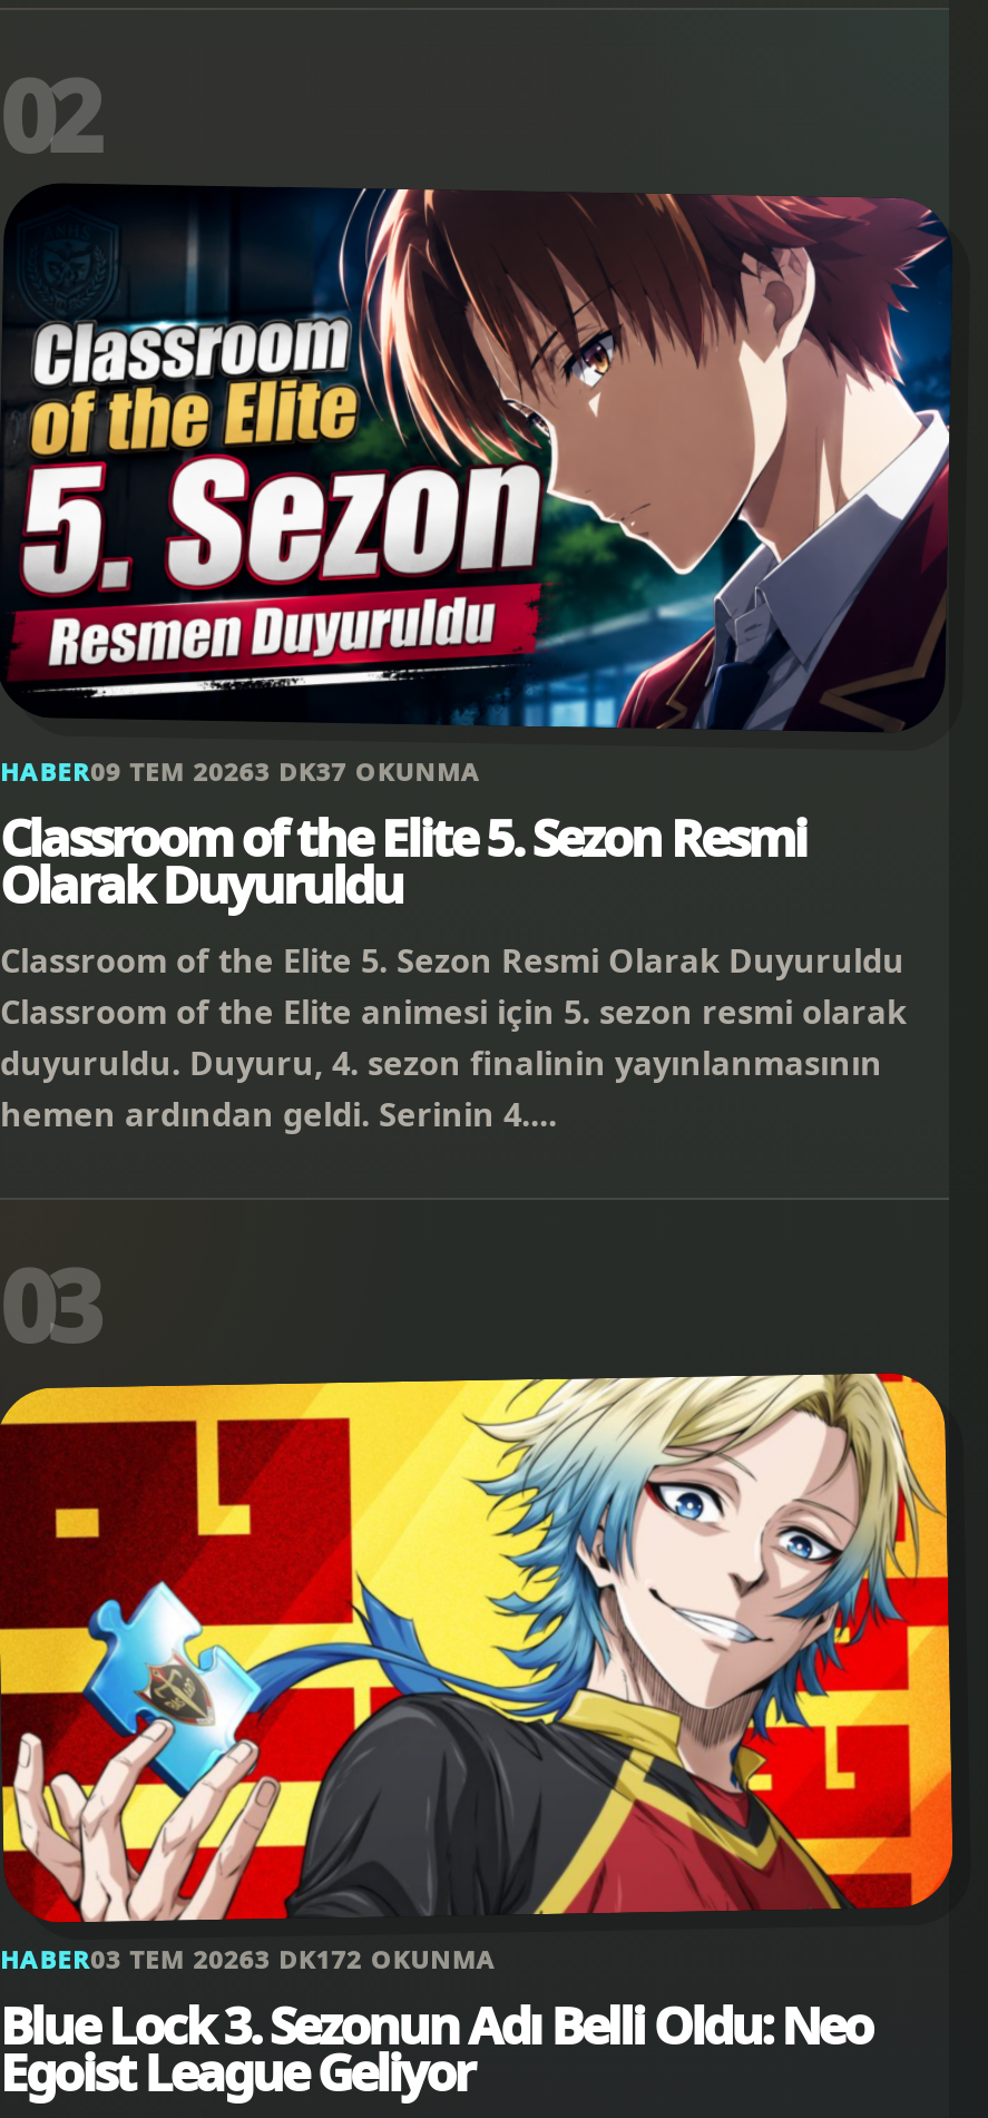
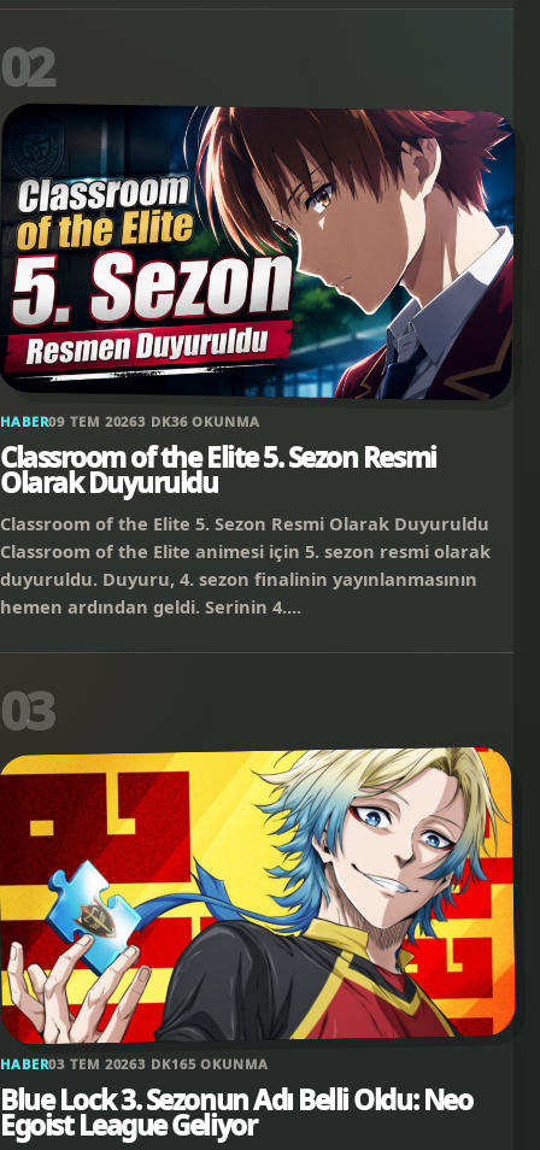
[0,753,481,787] HABER09 TEM 20263 DK37 OKUNMA -> [0,412,260,430] HABER09 TEM 20263 DK36 OKUNMA
[0,1942,496,1976] HABER03 TEM 20263 DK172 OKUNMA -> [0,1055,268,1073] HABER03 TEM 20263 DK165 OKUNMA

